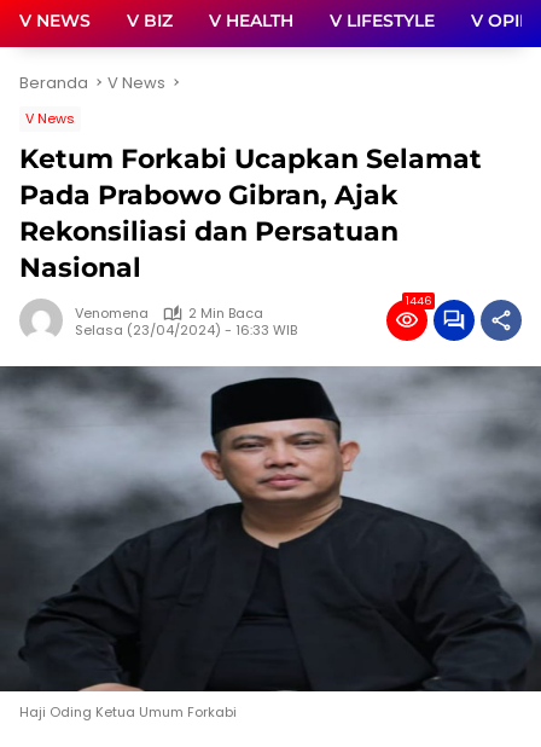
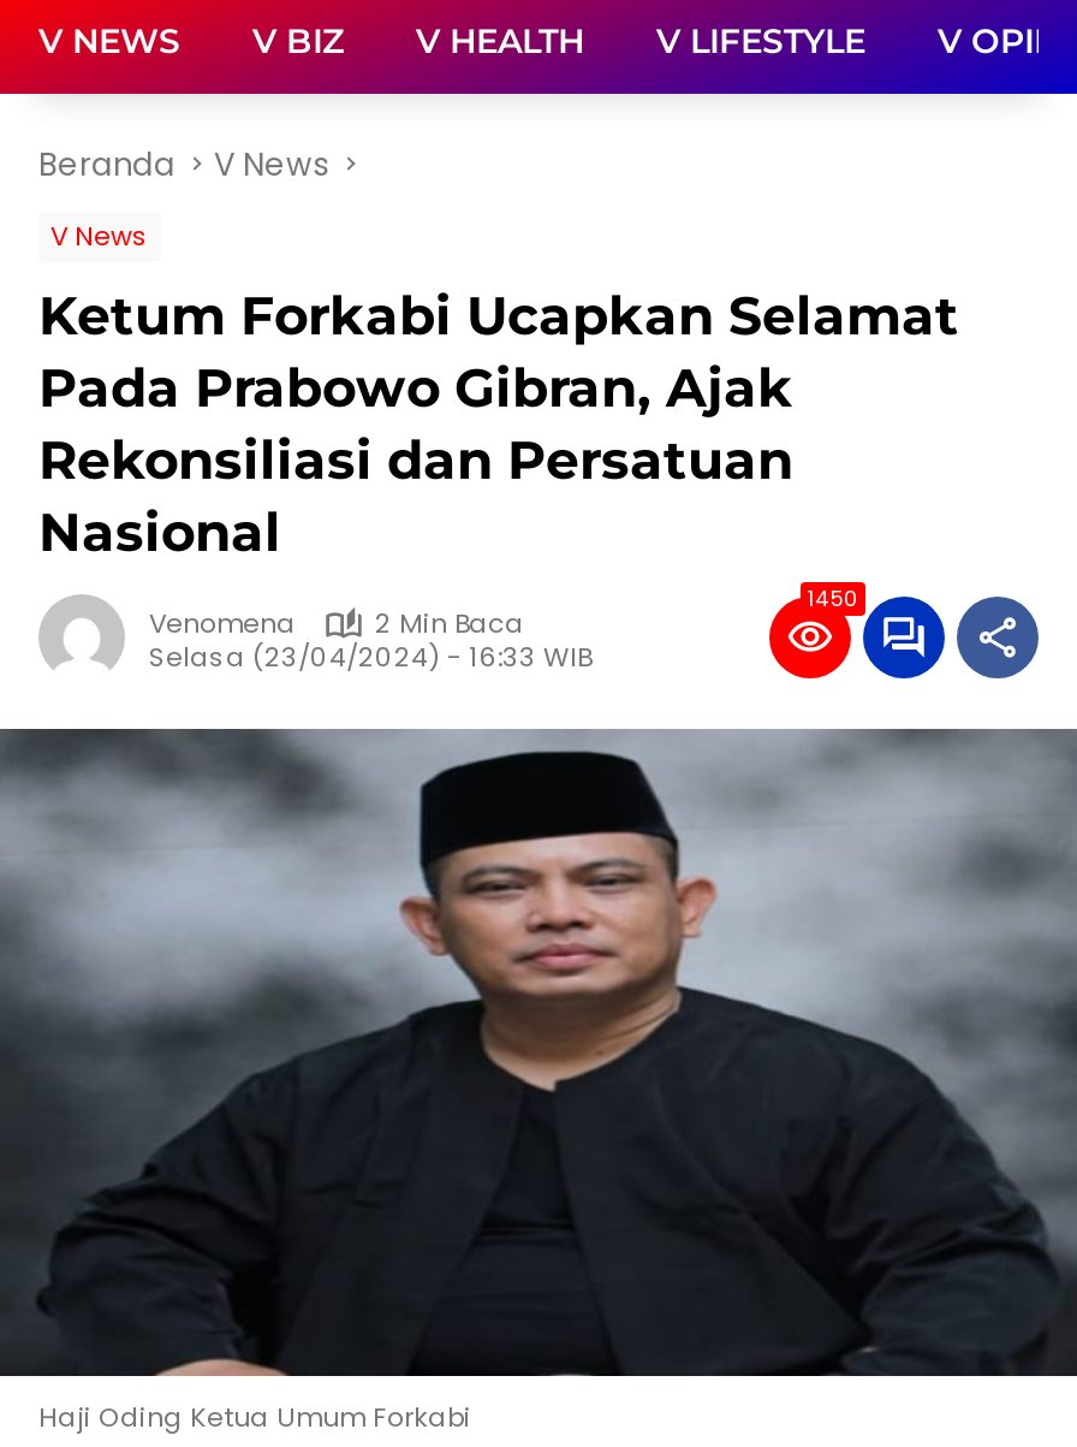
[406,294,431,308] 1446 -> [808,585,858,613] 1450

